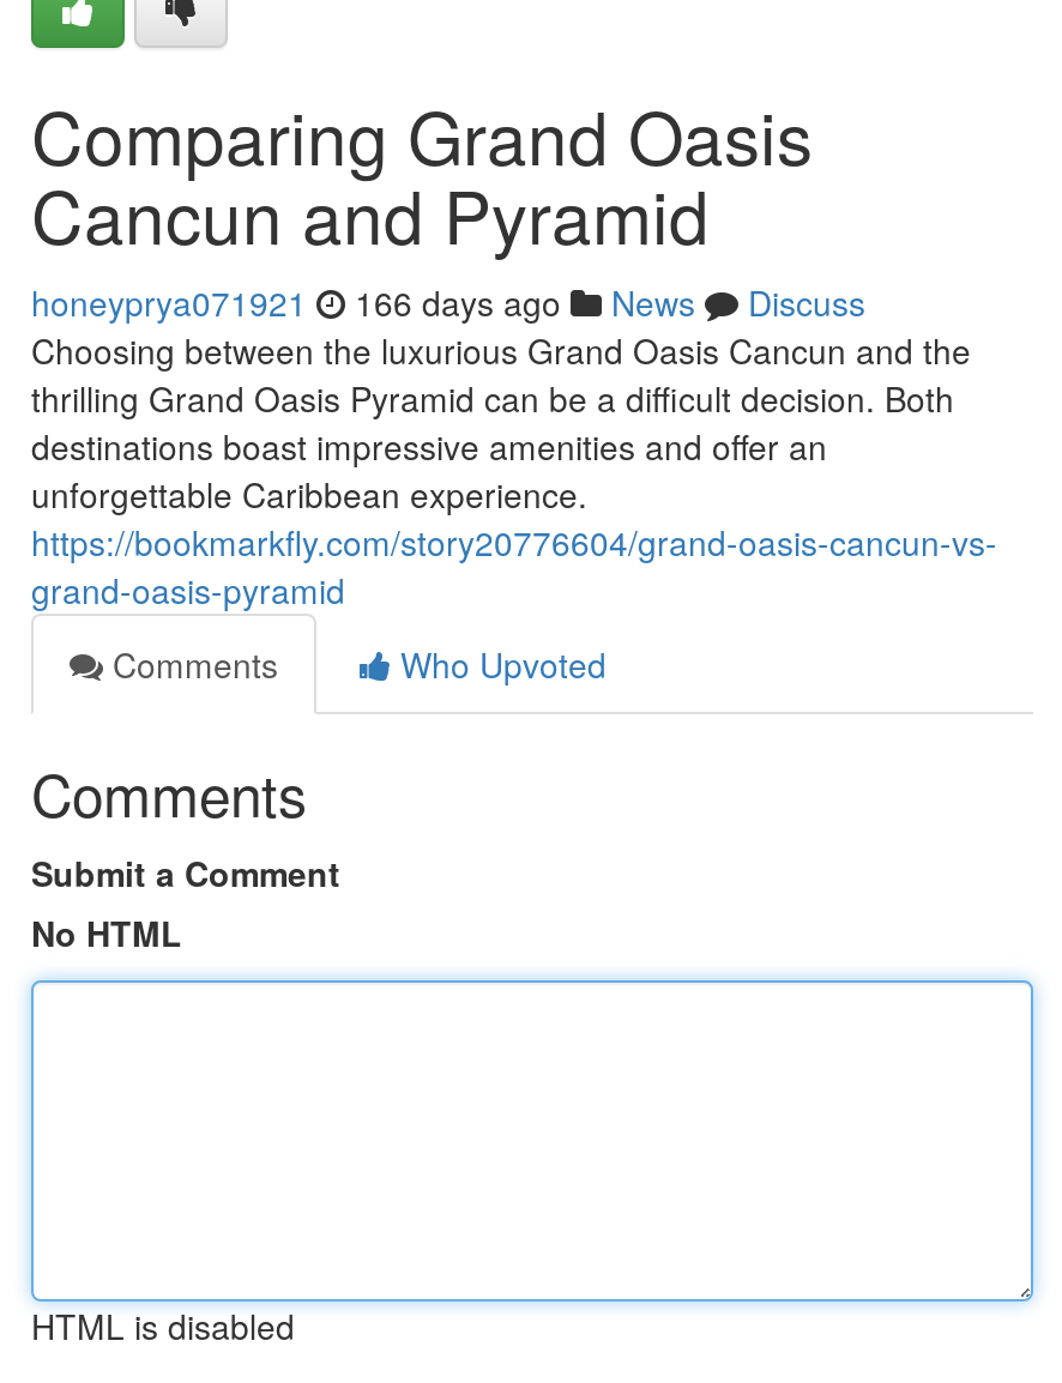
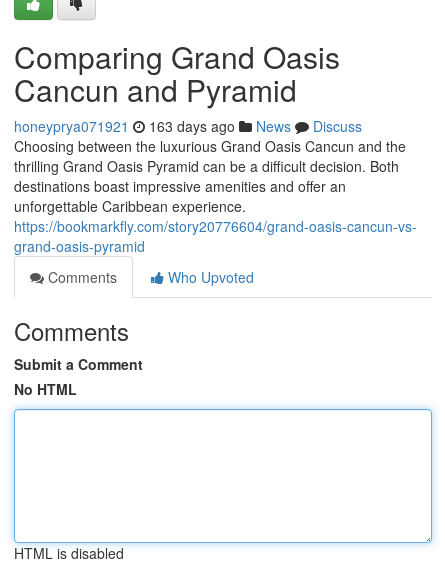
[31,278,865,326] honeyprya071921 166 days ago News Discuss -> [14,116,362,136] honeyprya071921 163 days ago News Discuss

